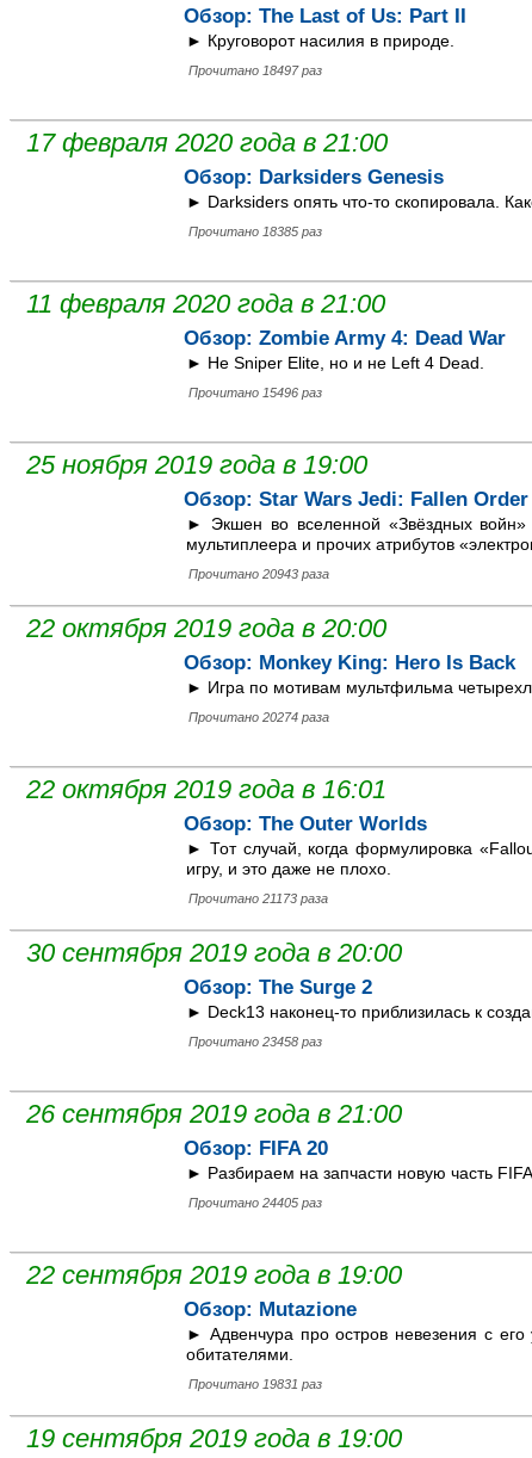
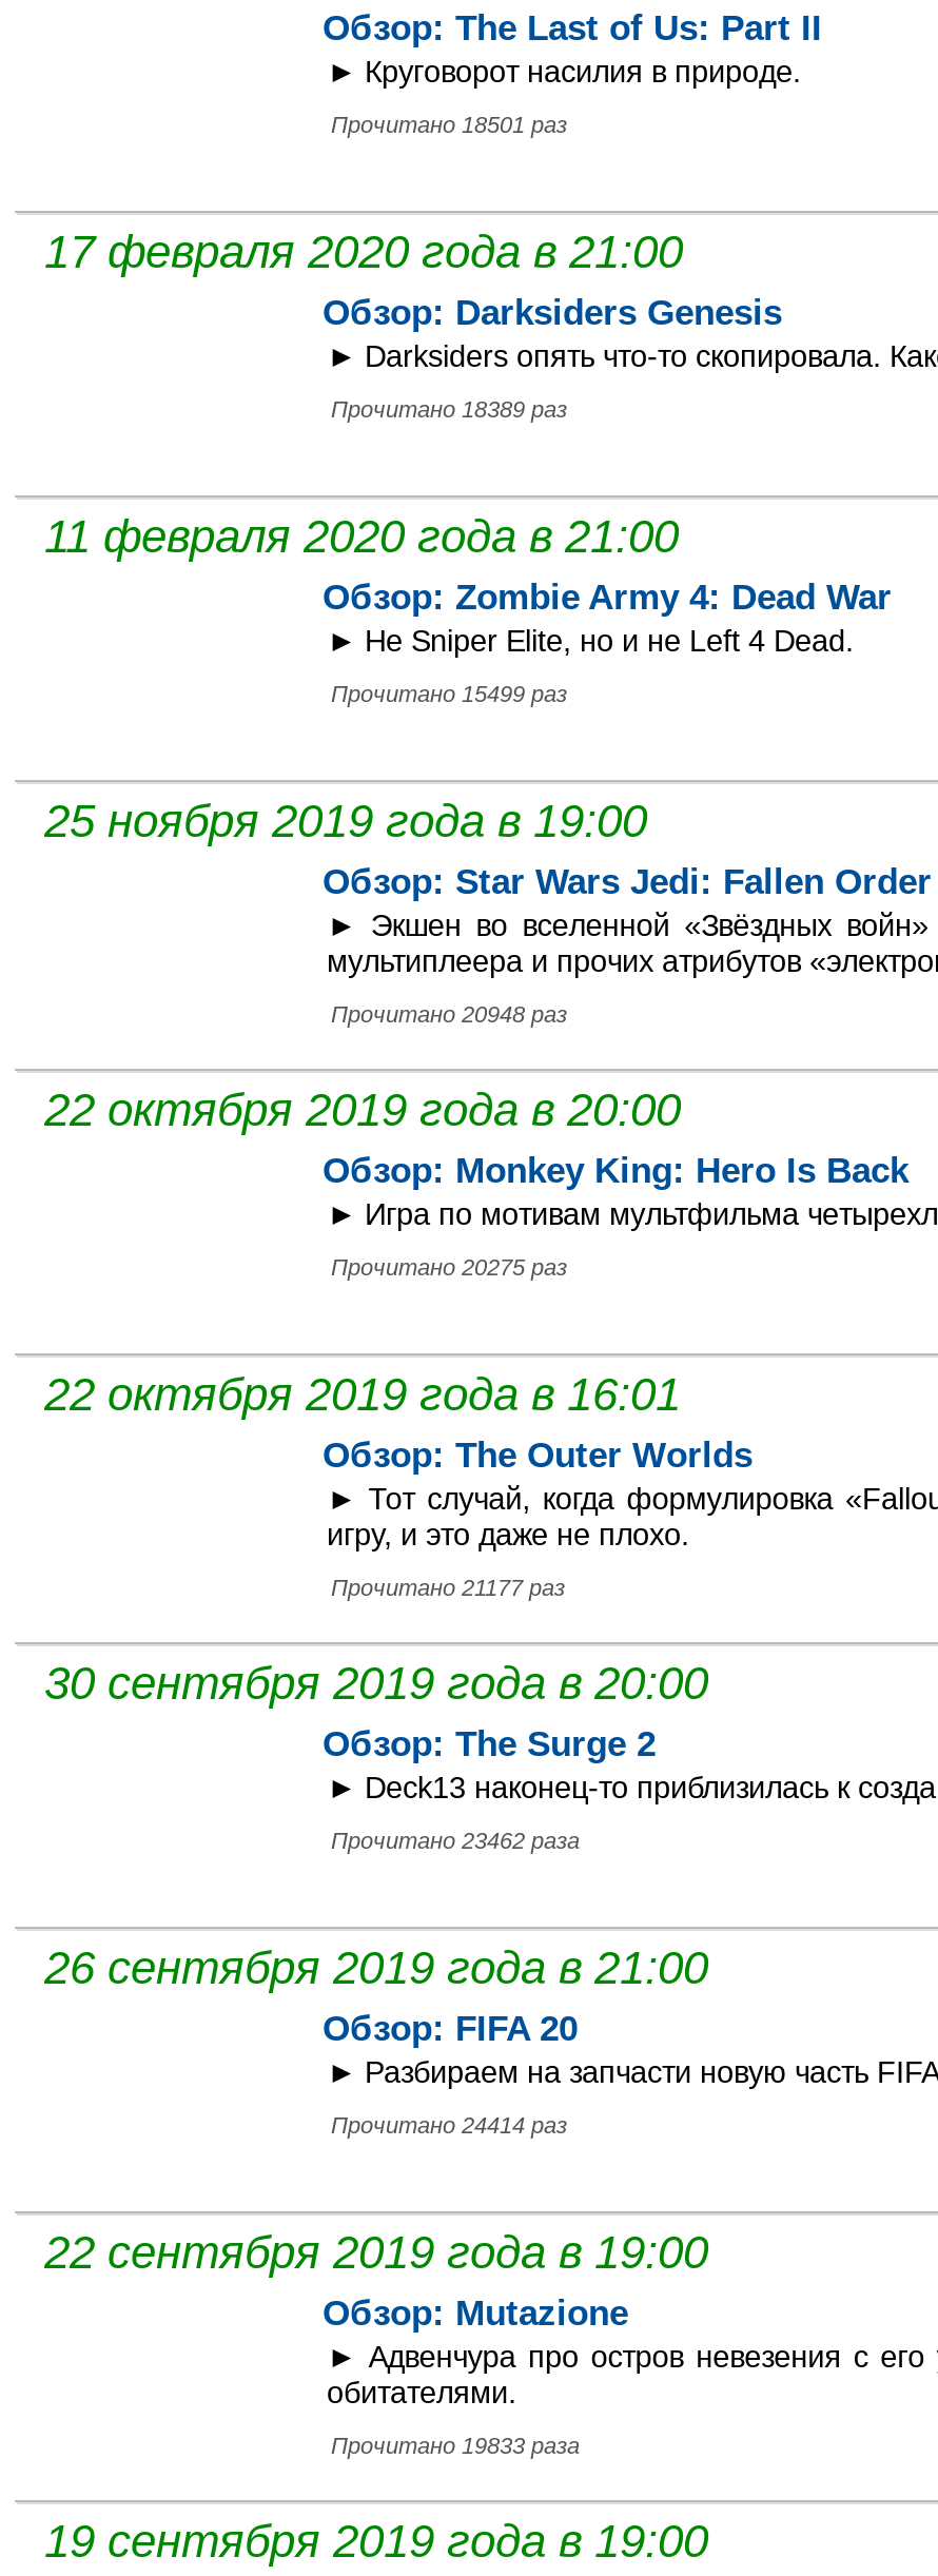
[188,63,322,78] Прочитано 18497 раз -> [331,112,567,137] Прочитано 18501 раз
[188,225,322,239] Прочитано 18385 раз -> [331,397,567,422] Прочитано 18389 раз
[188,386,322,400] Прочитано 15496 раз -> [331,681,567,707] Прочитано 15499 раз
[188,567,329,581] Прочитано 20943 раза -> [331,1002,567,1027] Прочитано 20948 раз
[188,710,329,724] Прочитано 20274 раза -> [331,1255,567,1280] Прочитано 20275 раз
[188,892,328,906] Прочитано 21173 раза -> [331,1575,565,1600] Прочитано 21177 раз
[188,1035,322,1049] Прочитано 23458 раз -> [331,1828,580,1853] Прочитано 23462 раза
[188,1196,322,1210] Прочитано 24405 раз -> [331,2113,567,2138] Прочитано 24414 раз
[188,1377,322,1391] Прочитано 19831 раз -> [331,2433,580,2458] Прочитано 19833 раза

